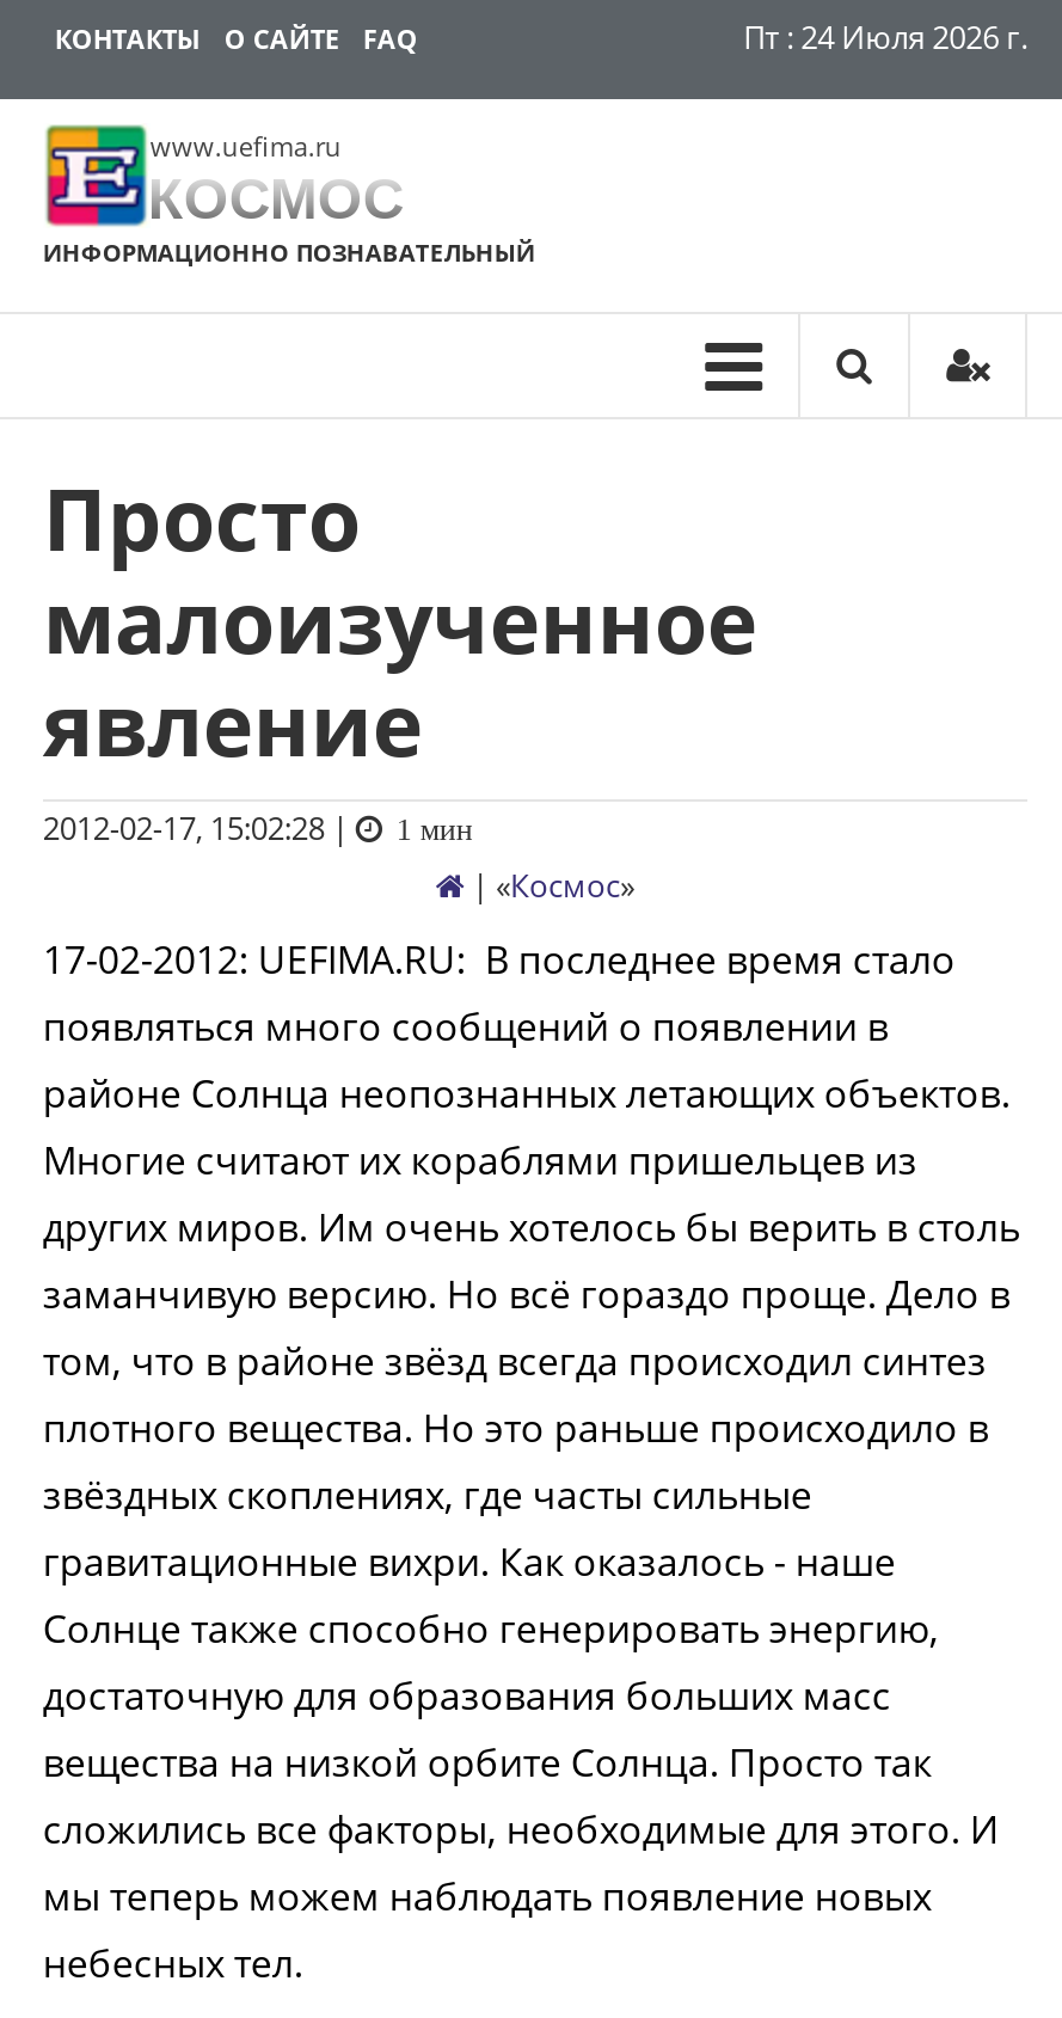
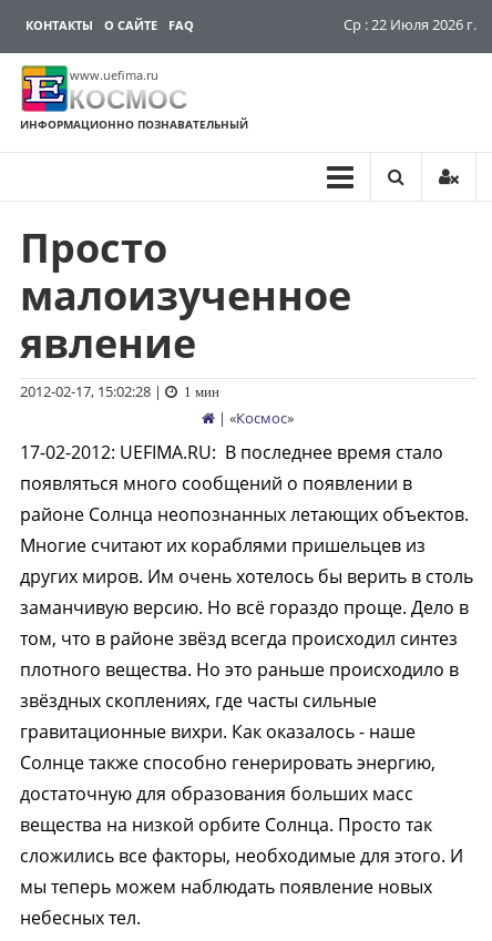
[743,16,1028,59] Пт : 24 Июля 2026 г. -> [344,14,477,34] Ср : 22 Июля 2026 г.

